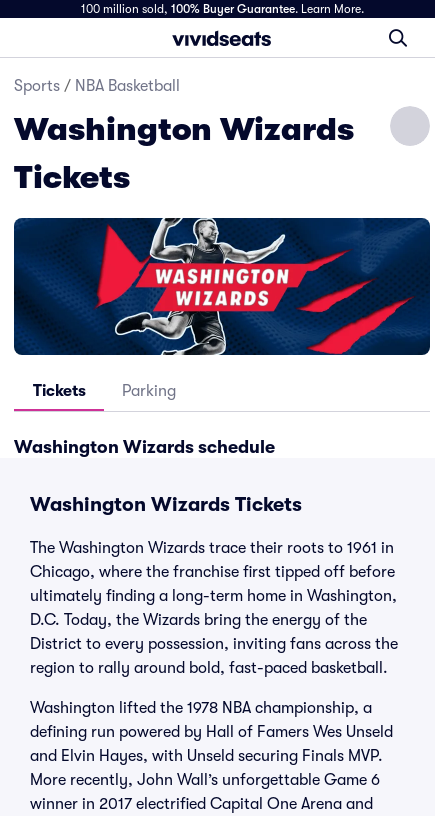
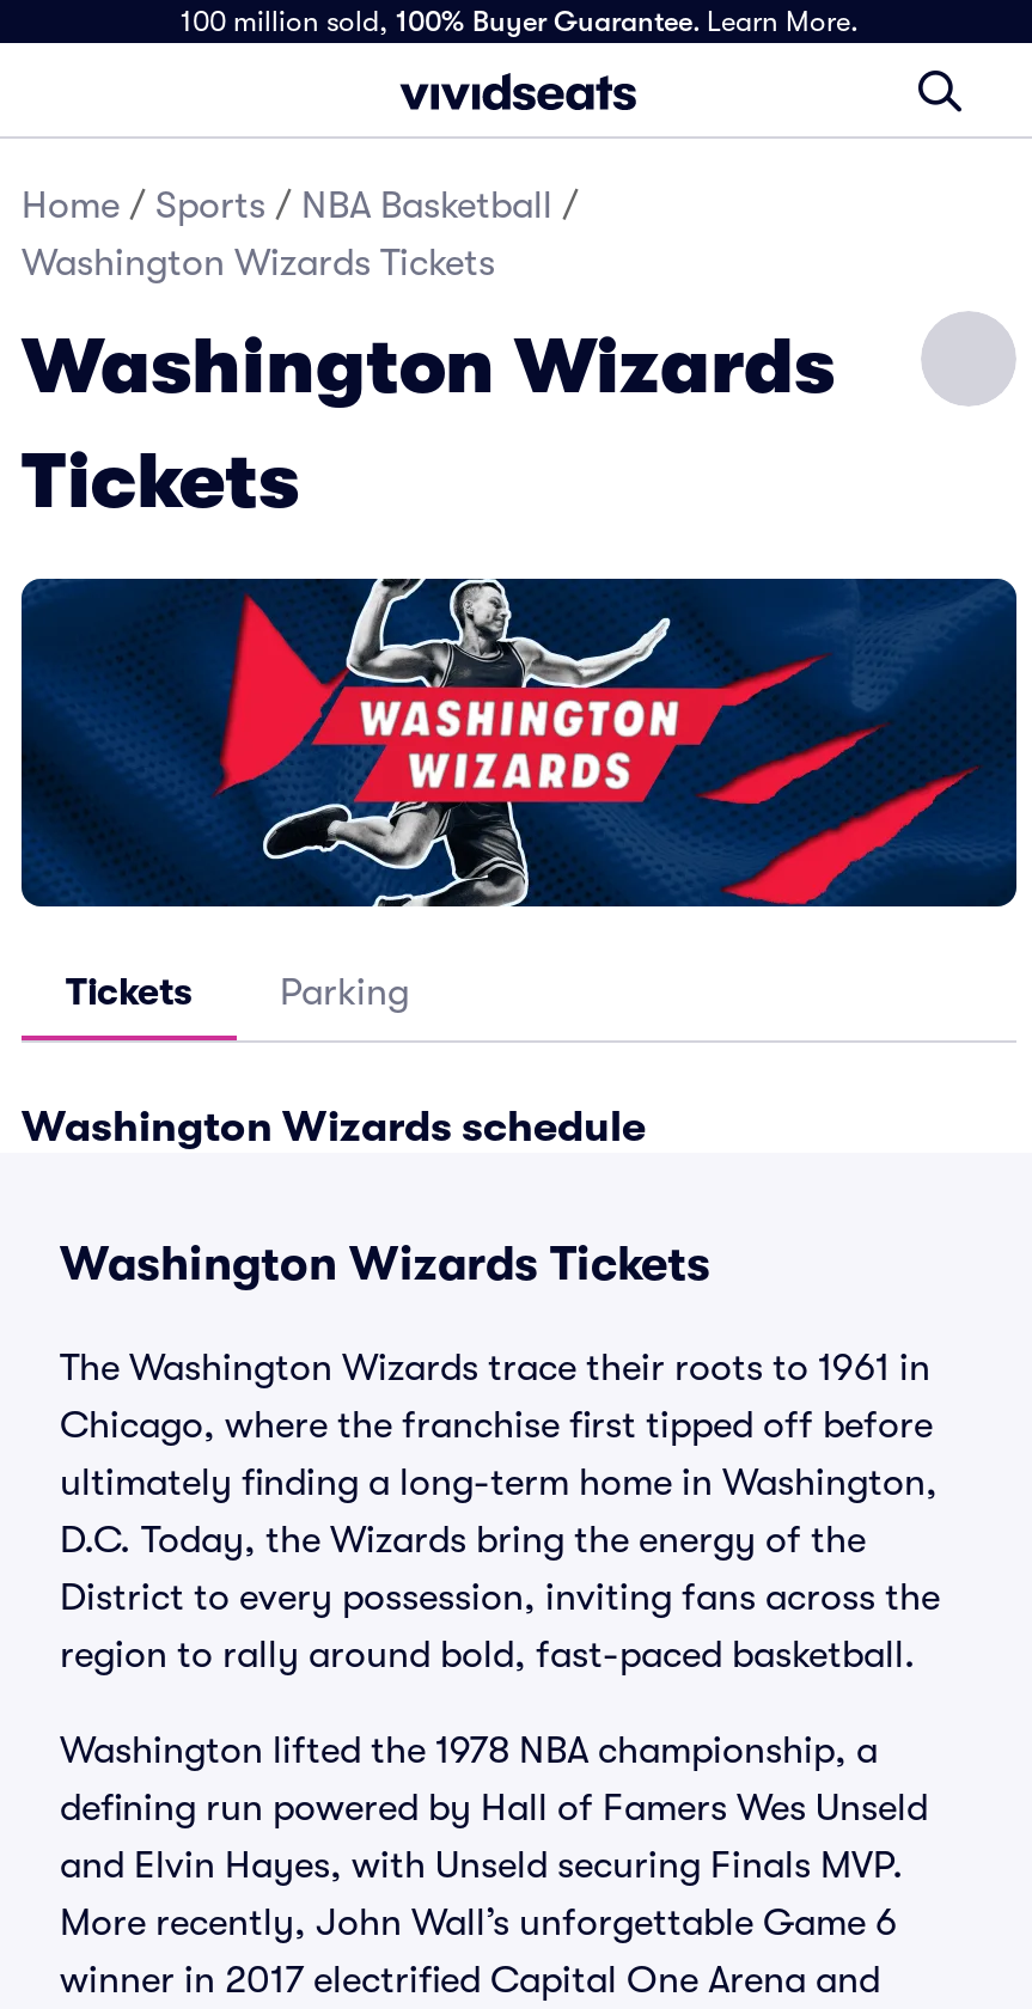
[14,77,180,95] Sports / NBA Basketball -> [22,184,579,285] Home / Sports / NBA Basketball / | Washington Wizards Tickets

